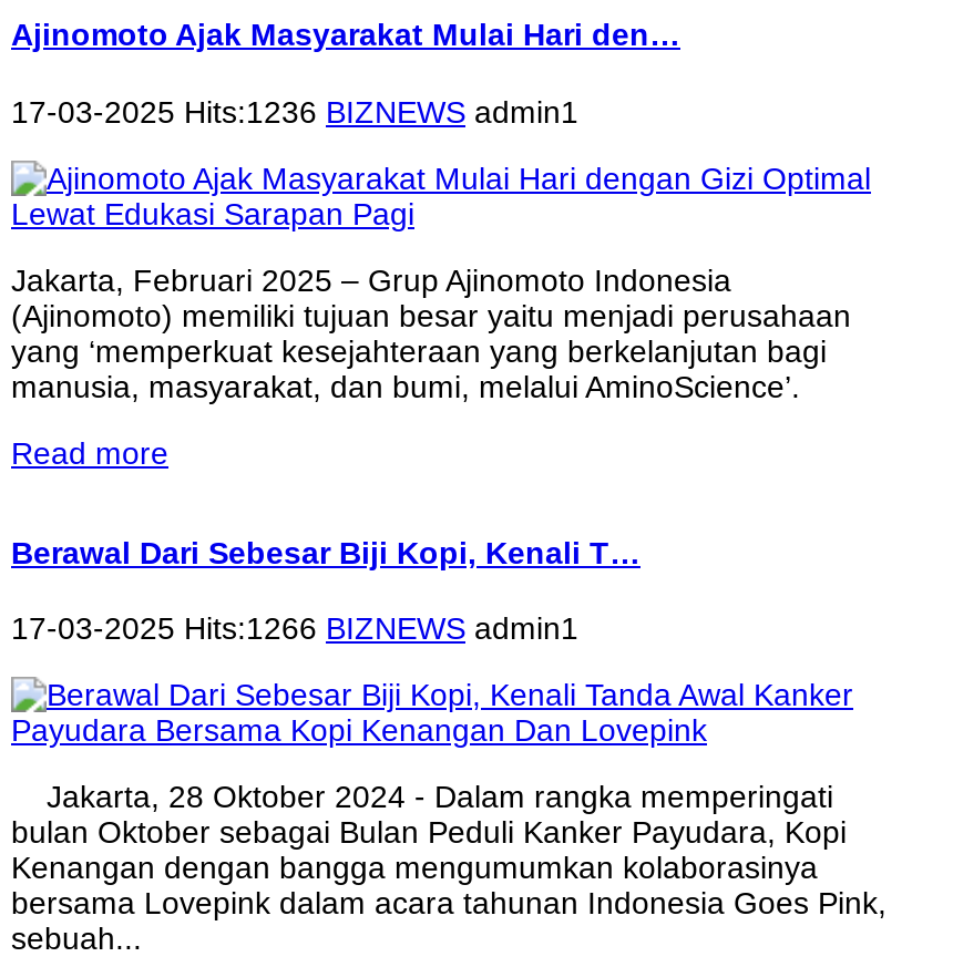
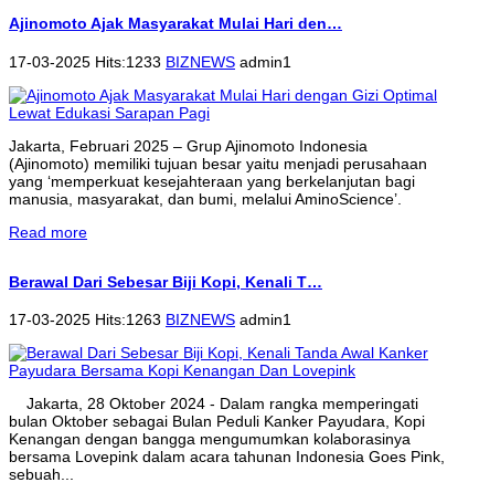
[11,94,578,130] 17-03-2025 Hits:1236 BIZNEWS admin1 -> [9,53,291,71] 17-03-2025 Hits:1233 BIZNEWS admin1
[11,611,578,646] 17-03-2025 Hits:1266 BIZNEWS admin1 -> [9,311,291,329] 17-03-2025 Hits:1263 BIZNEWS admin1

